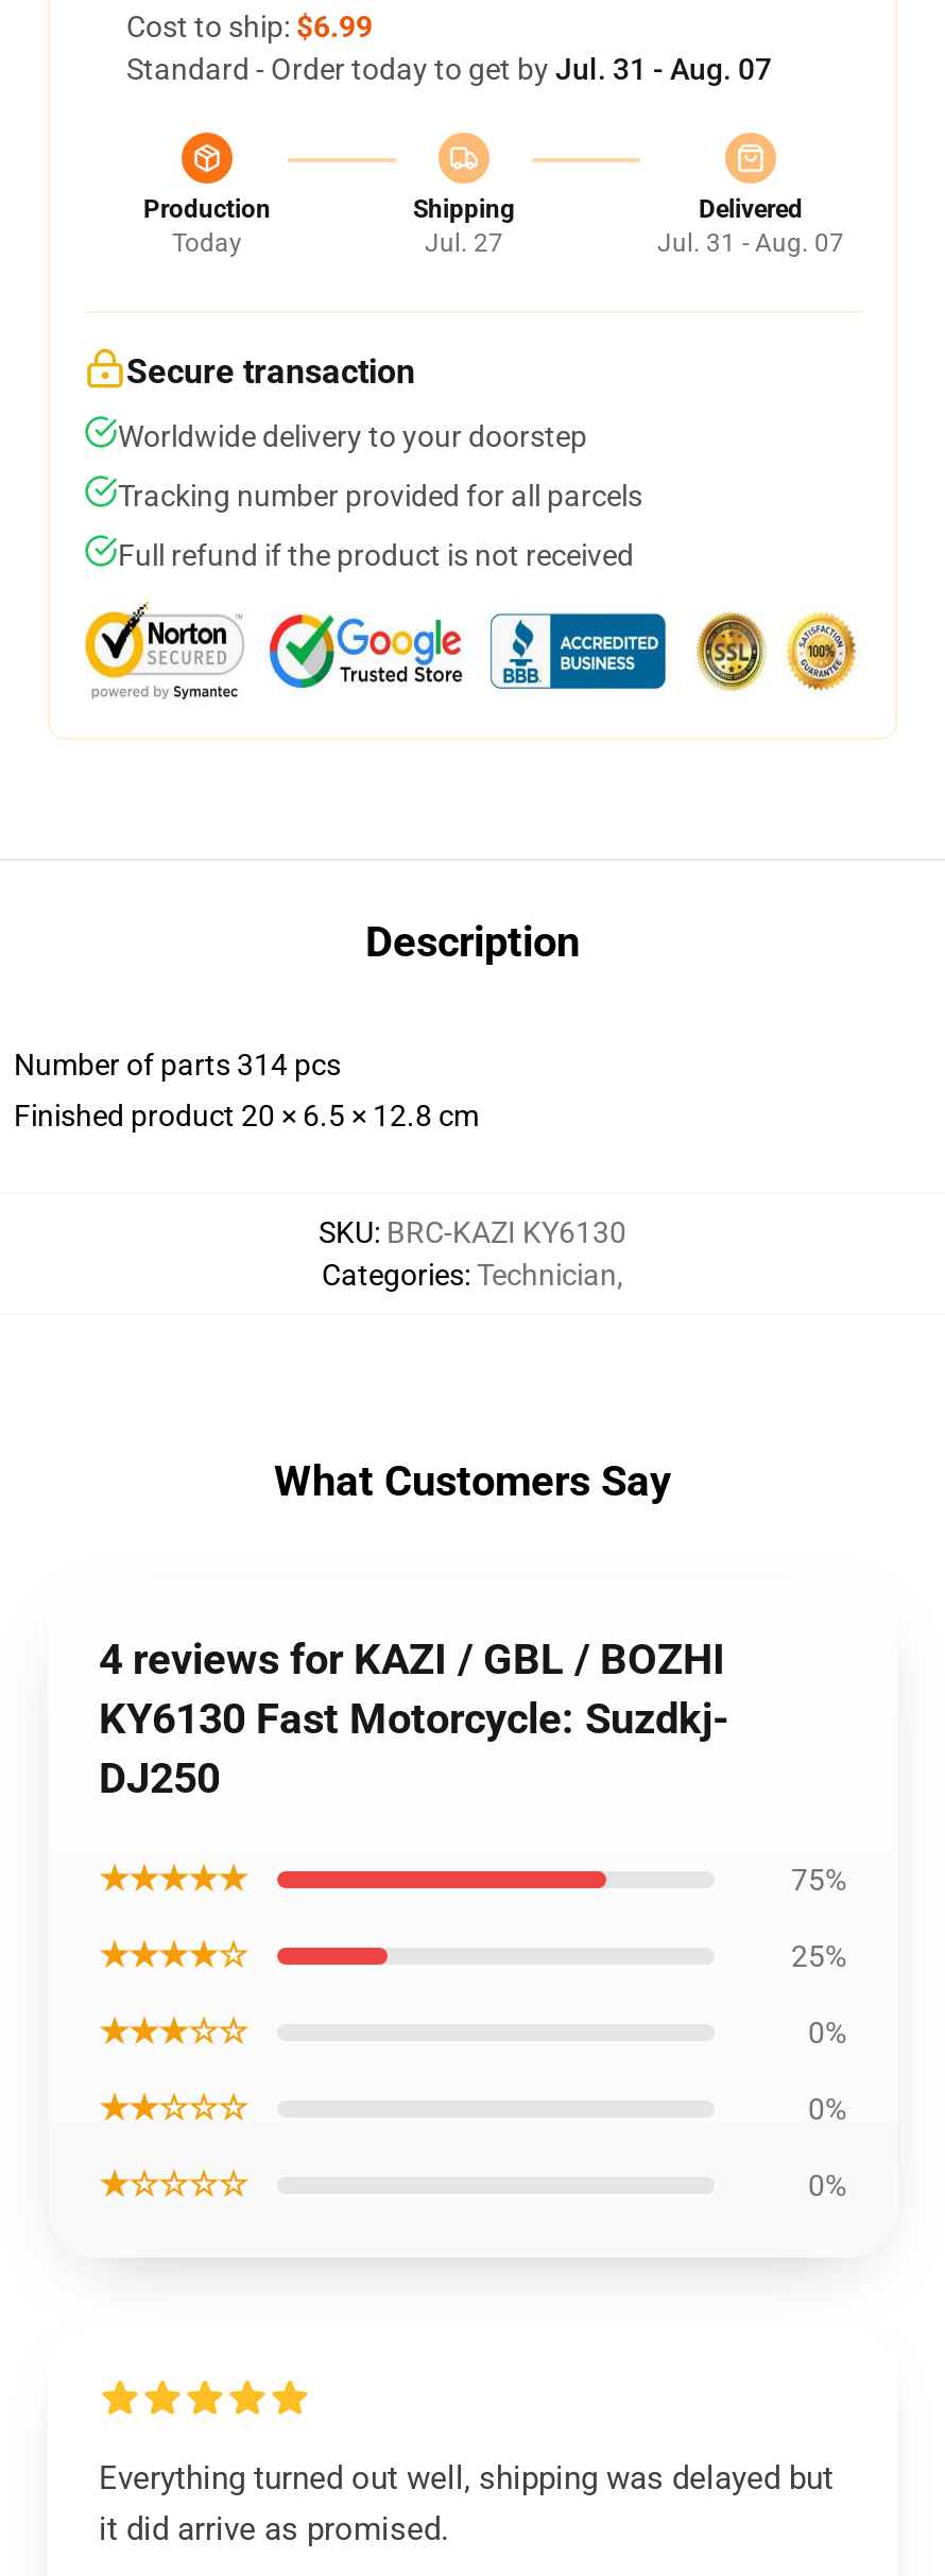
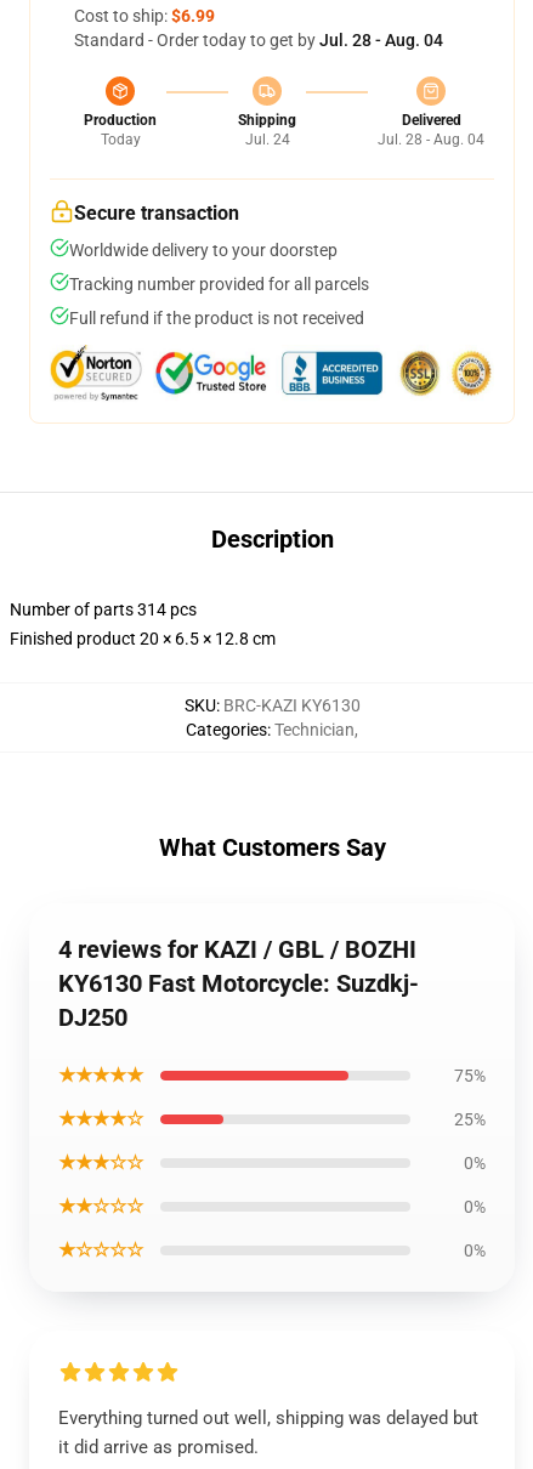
[126,52,772,86] Standard - Order today to get by Jul. 31 - Aug. 07 -> [74,30,443,50] Standard - Order today to get by Jul. 28 - Aug. 04
[425,228,503,258] Jul. 27 -> [245,131,290,148] Jul. 24
[657,228,844,258] Jul. 31 - Aug. 07 -> [378,131,484,148] Jul. 28 - Aug. 04

